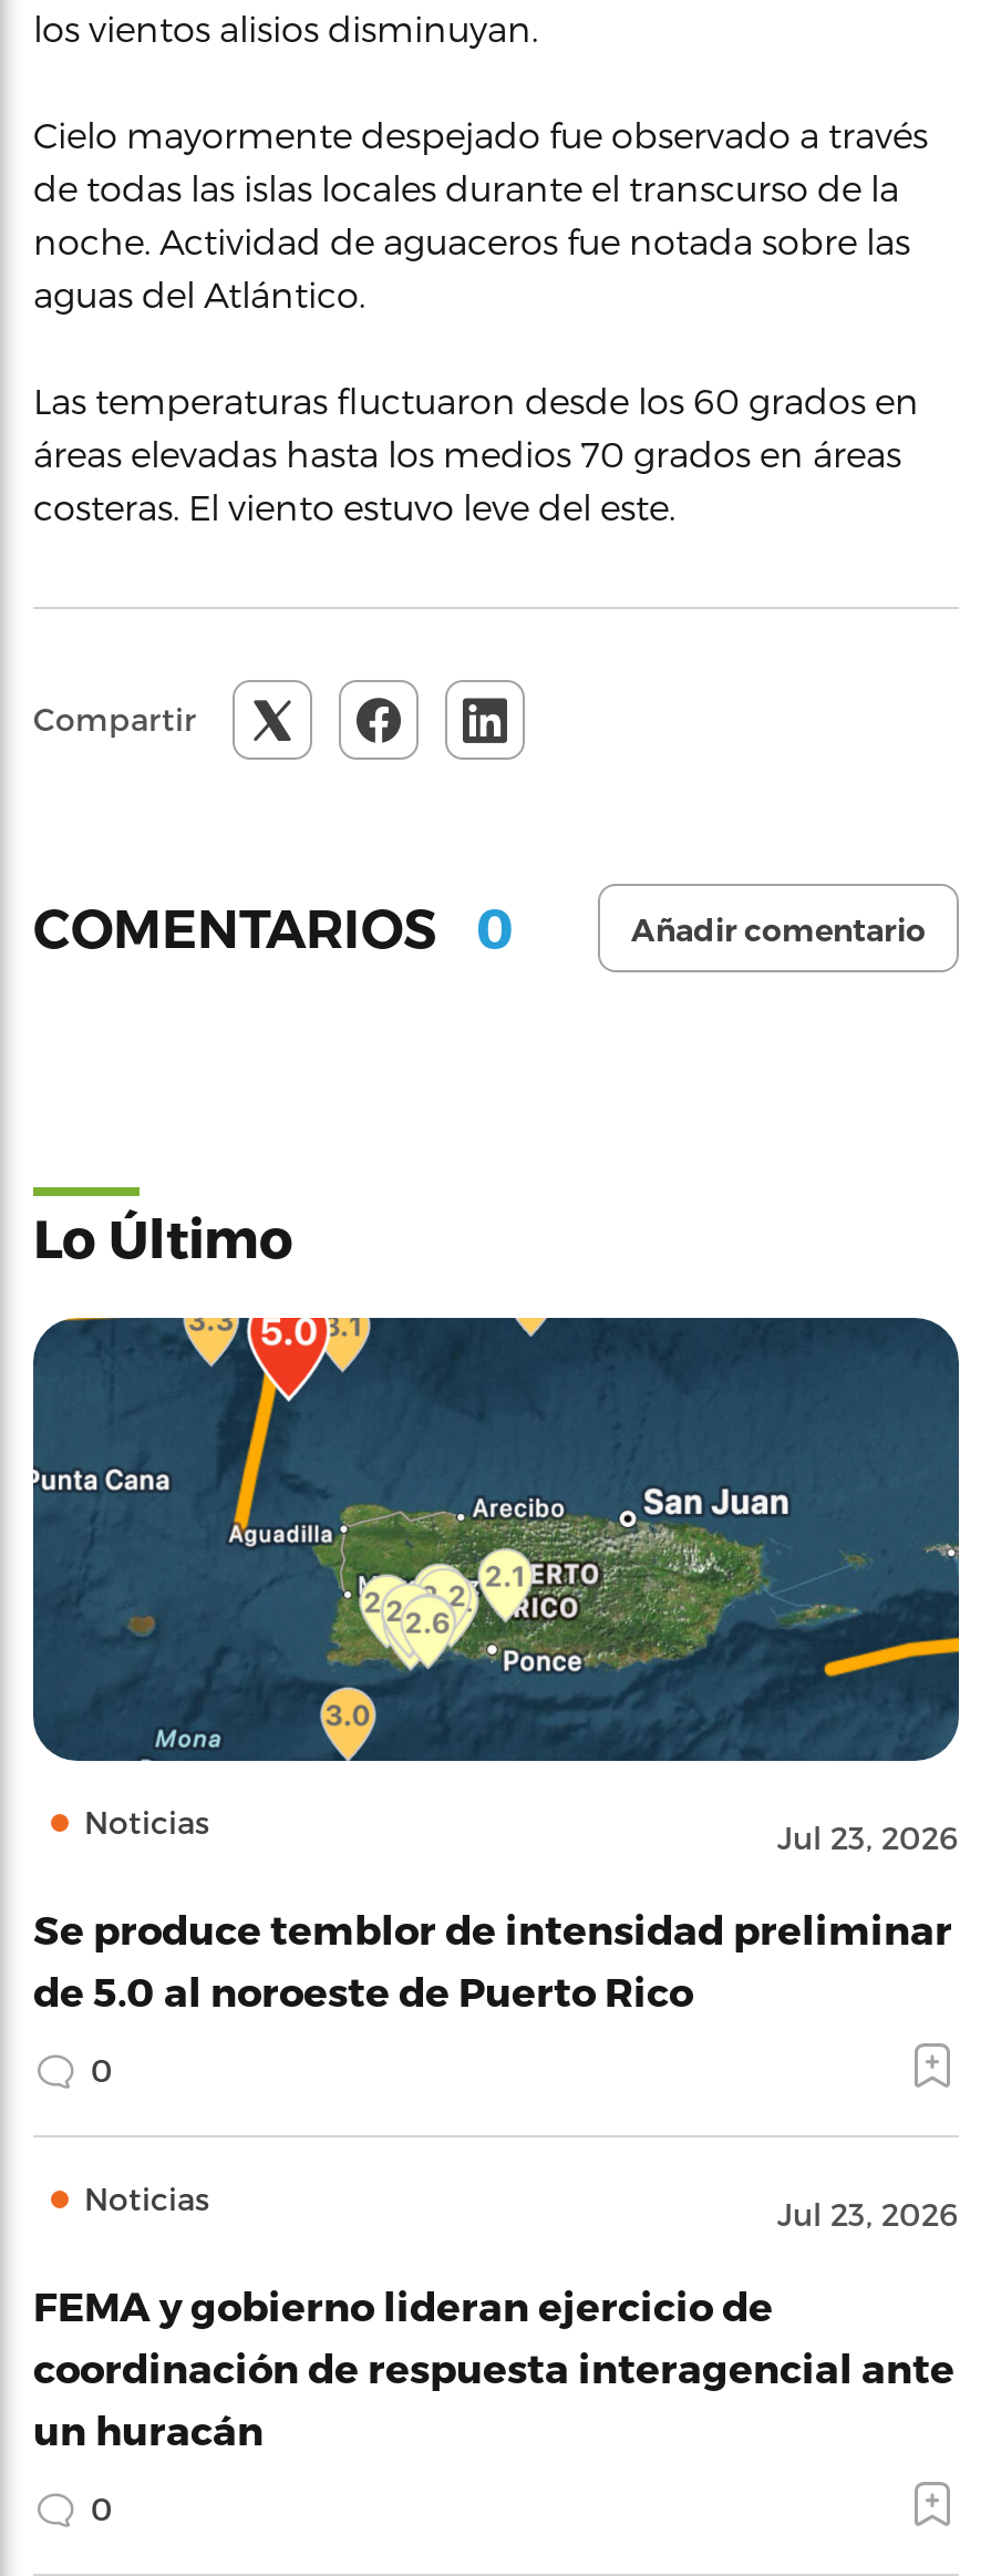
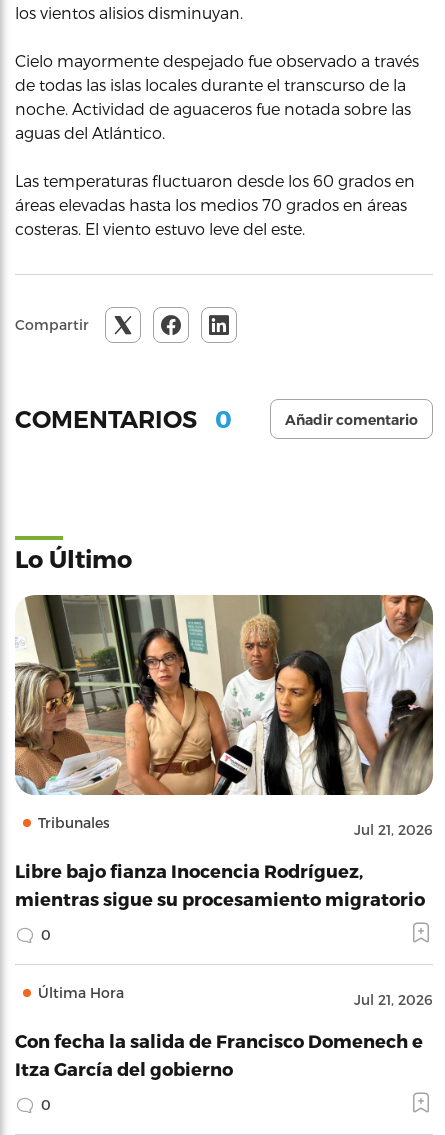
[31,1316,961,1856] [image] | Noticias | Jul 23, 2026 -> [14,594,434,838] [image] | Tribunales | Jul 21, 2026
[33,1905,952,2013] Se produce temblor de intensidad preliminar | de 5.0 al noroeste de Puerto Rico -> [15,860,425,909] Libre bajo fianza Inocencia Rodríguez, | mientras sigue su procesamiento migratorio
[84,2180,959,2233] Noticias | Jul 23, 2026 -> [38,984,433,1008] Última Hora | Jul 21, 2026
[33,2281,954,2452] FEMA y gobierno lideran ejercicio de | coordinación de respuesta interagencial ante | un huracán -> [15,1030,423,1079] Con fecha la salida de Francisco Domenech e | Itza García del gobierno

